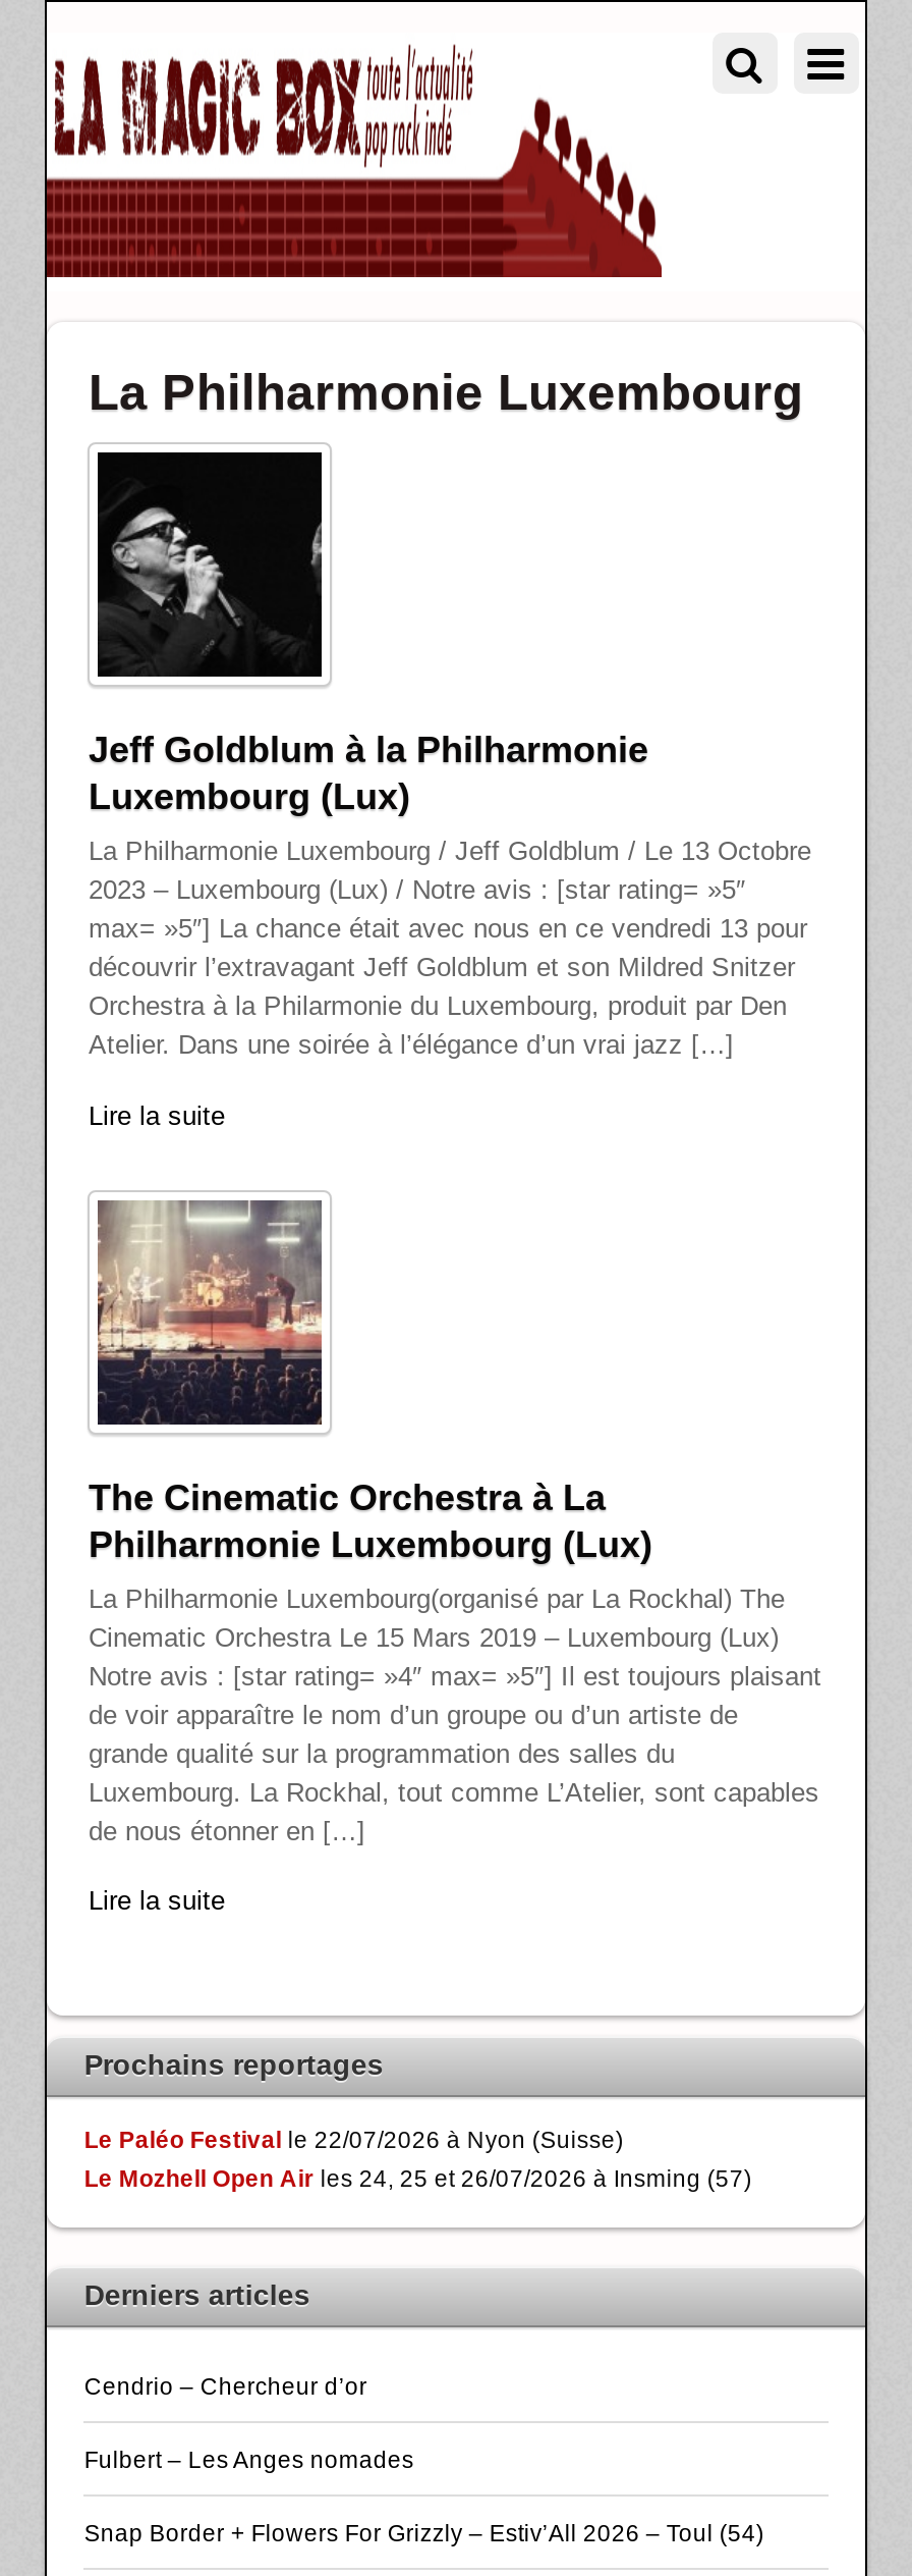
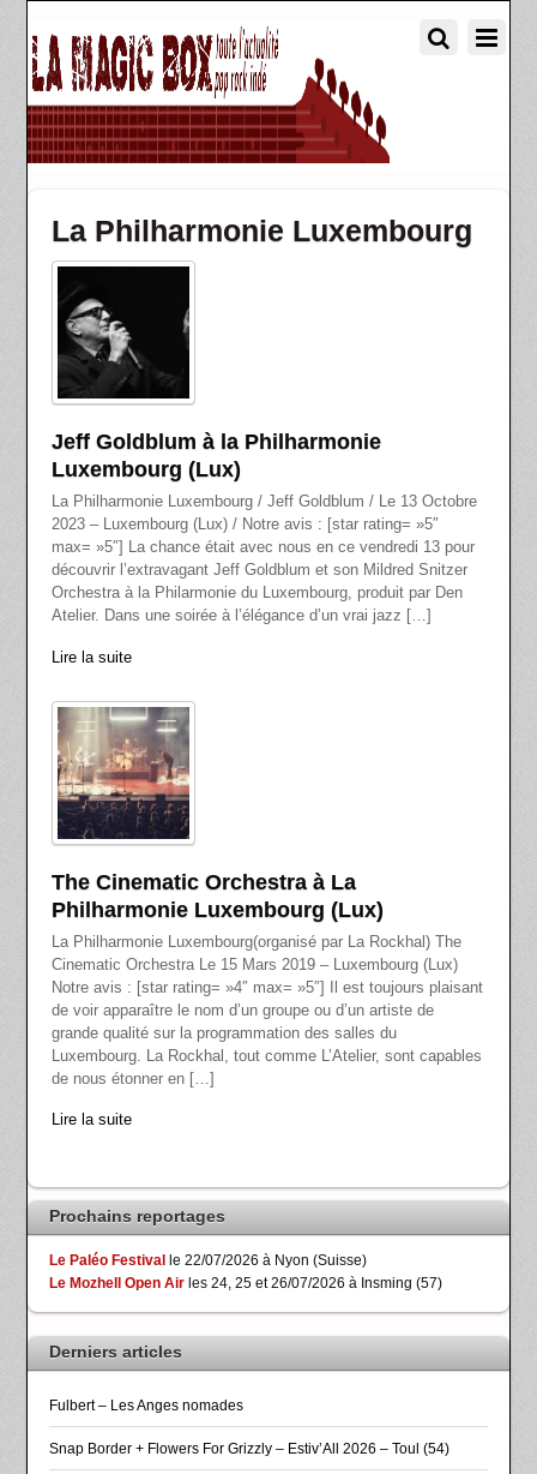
[84,2373,367,2400] Cendrio – Chercheur d’or -> none

